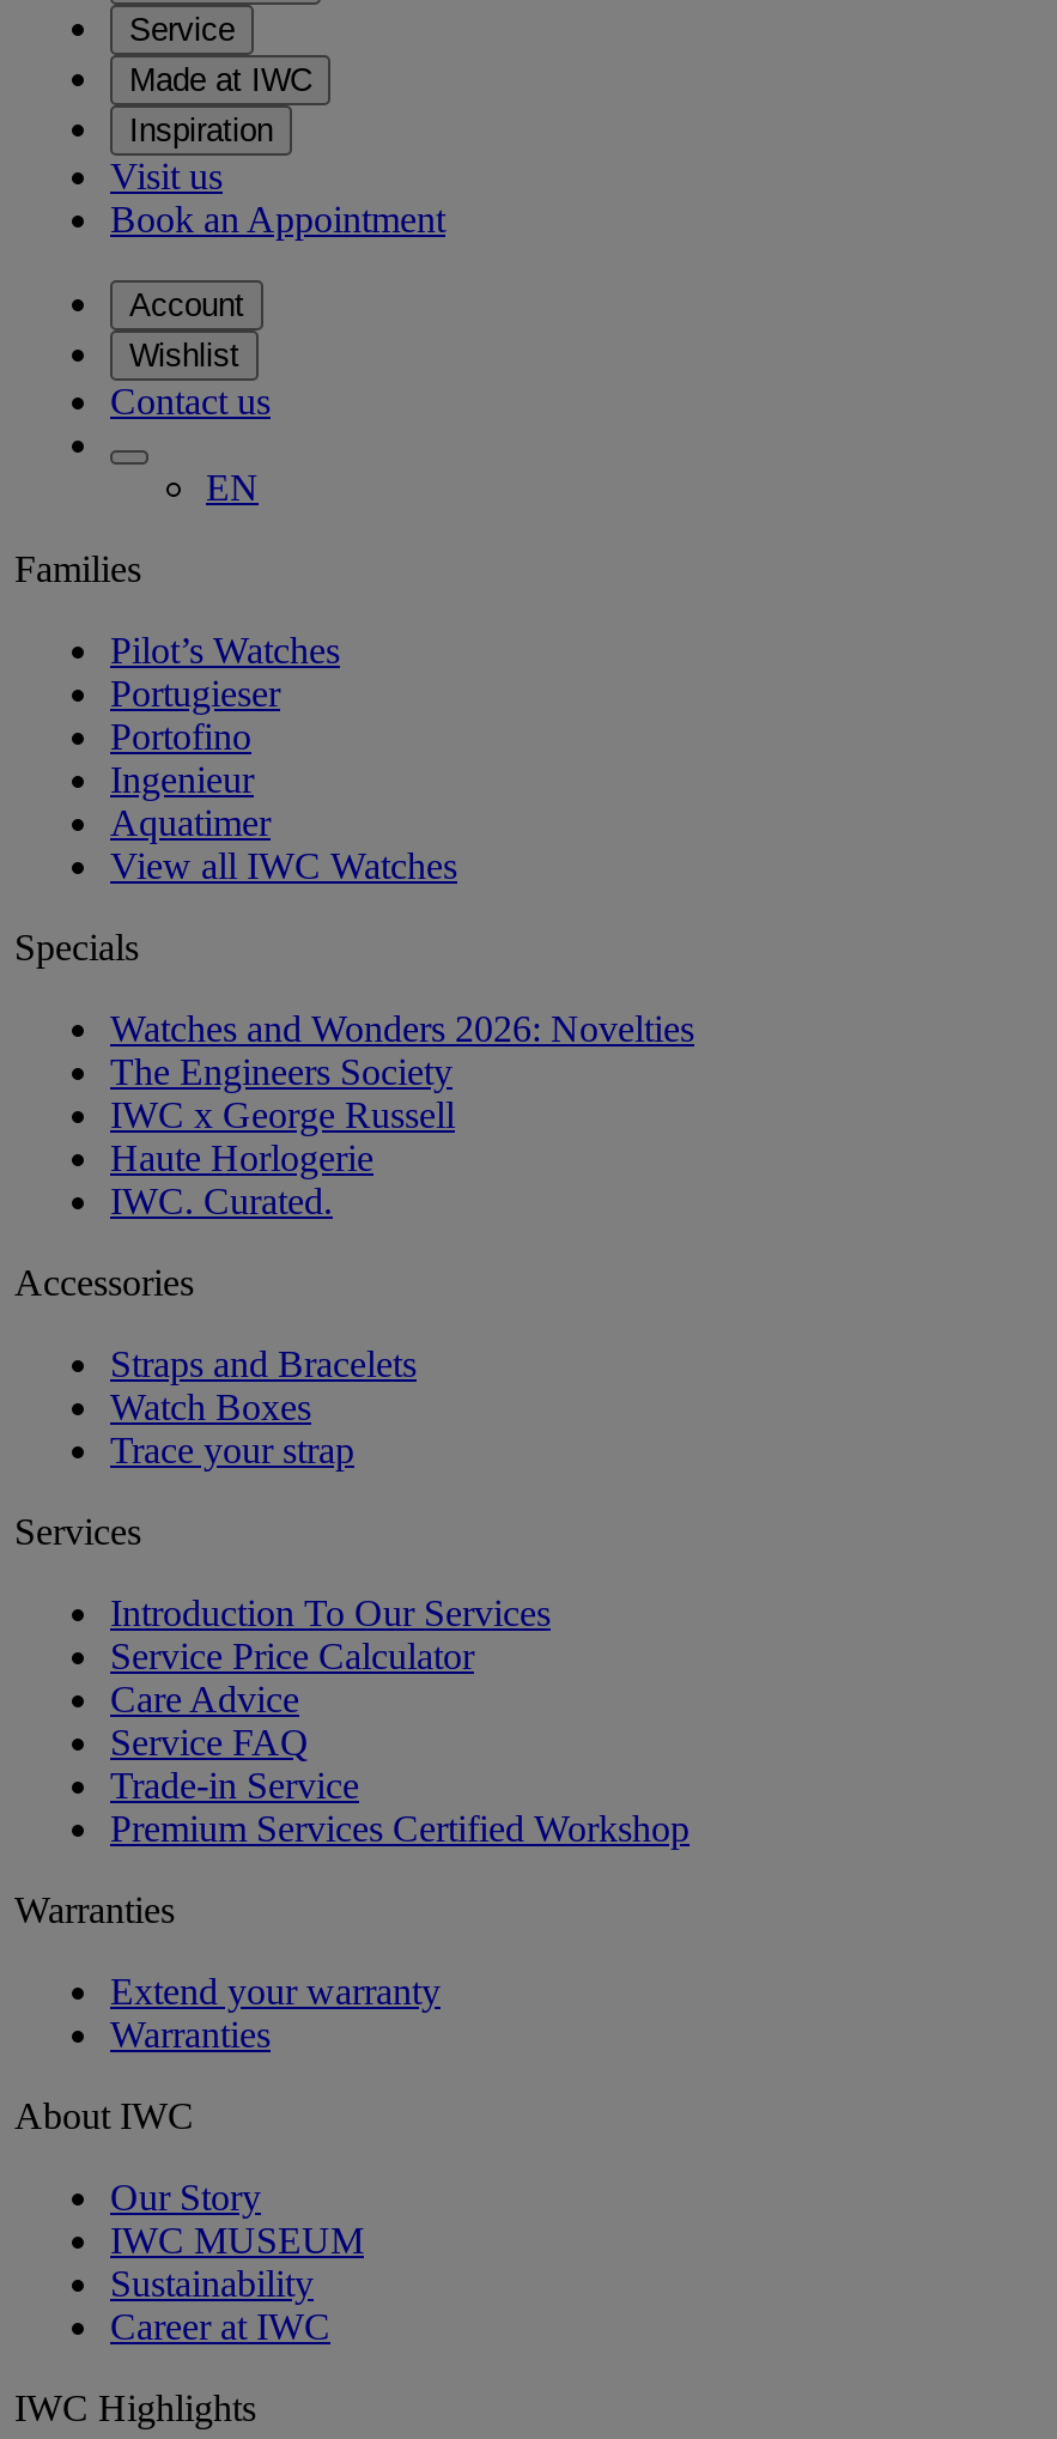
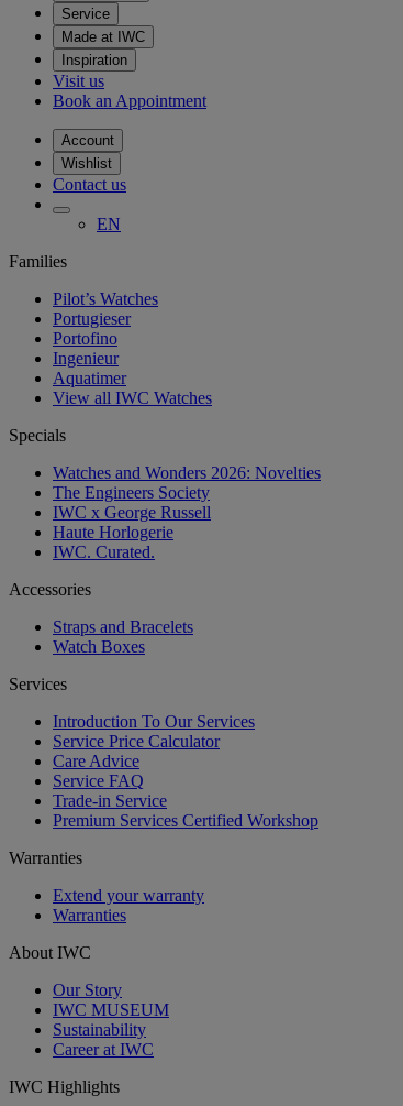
[110,1429,354,1470] Trace your strap -> none

